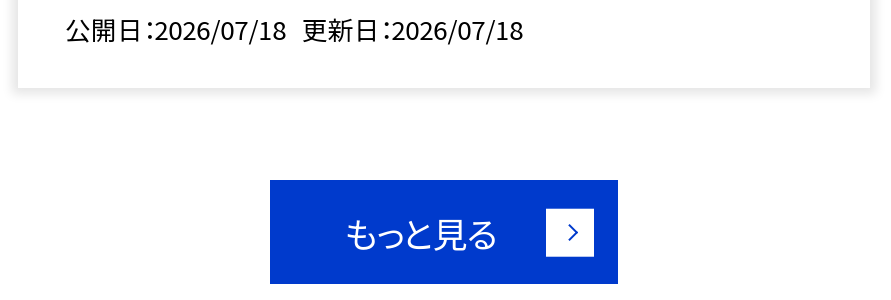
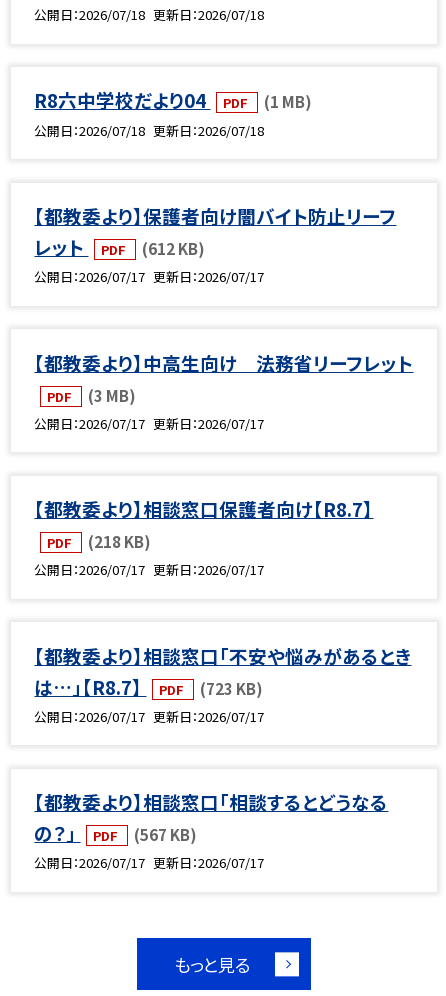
none -> [34,86,413,872] R8六中学校だより04 | PDF | (1 MB) | 公開日 2026/07/18 更新日 2026/07/18 | 【都教委より】保護者向け闇バイト防止リーフ | レット | PDF | (612 KB) | 公開日 2026/07/17 更新日 2026/07/17 | 【都教委より】中高生向け 法務省リーフレット | PDF | (3 MB) | 公開日 2026/07/17 更新日 2026/07/17 | 【都教委より】相談窓口保護者向け【R8.7】 | PDF | (218 KB) | 公開日 2026/07/17 更新日 2026/07/17 | 【都教委より】相談窓口「不安や悩みがあるとき | は…」【R8.7】 | PDF | (723 KB) | 公開日 2026/07/17 更新日 2026/07/17 | 【都教委より】相談窓口「相談するとどうなる | の？」 | PDF | (567 KB) | 公開日 2026/07/17 更新日 2026/07/17

